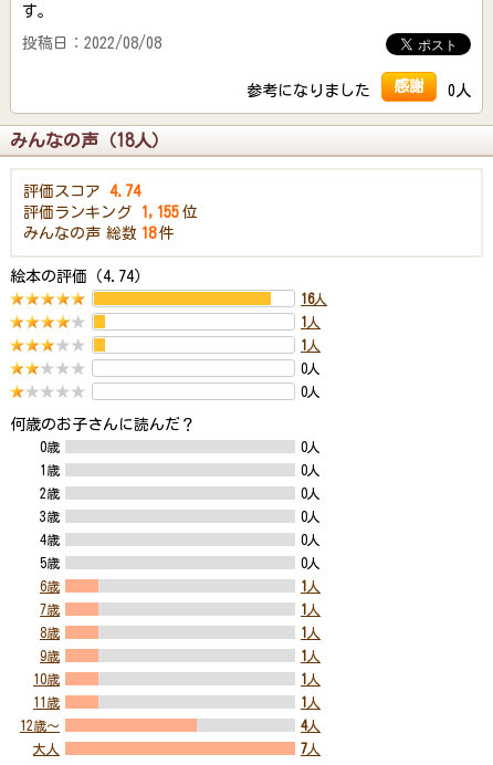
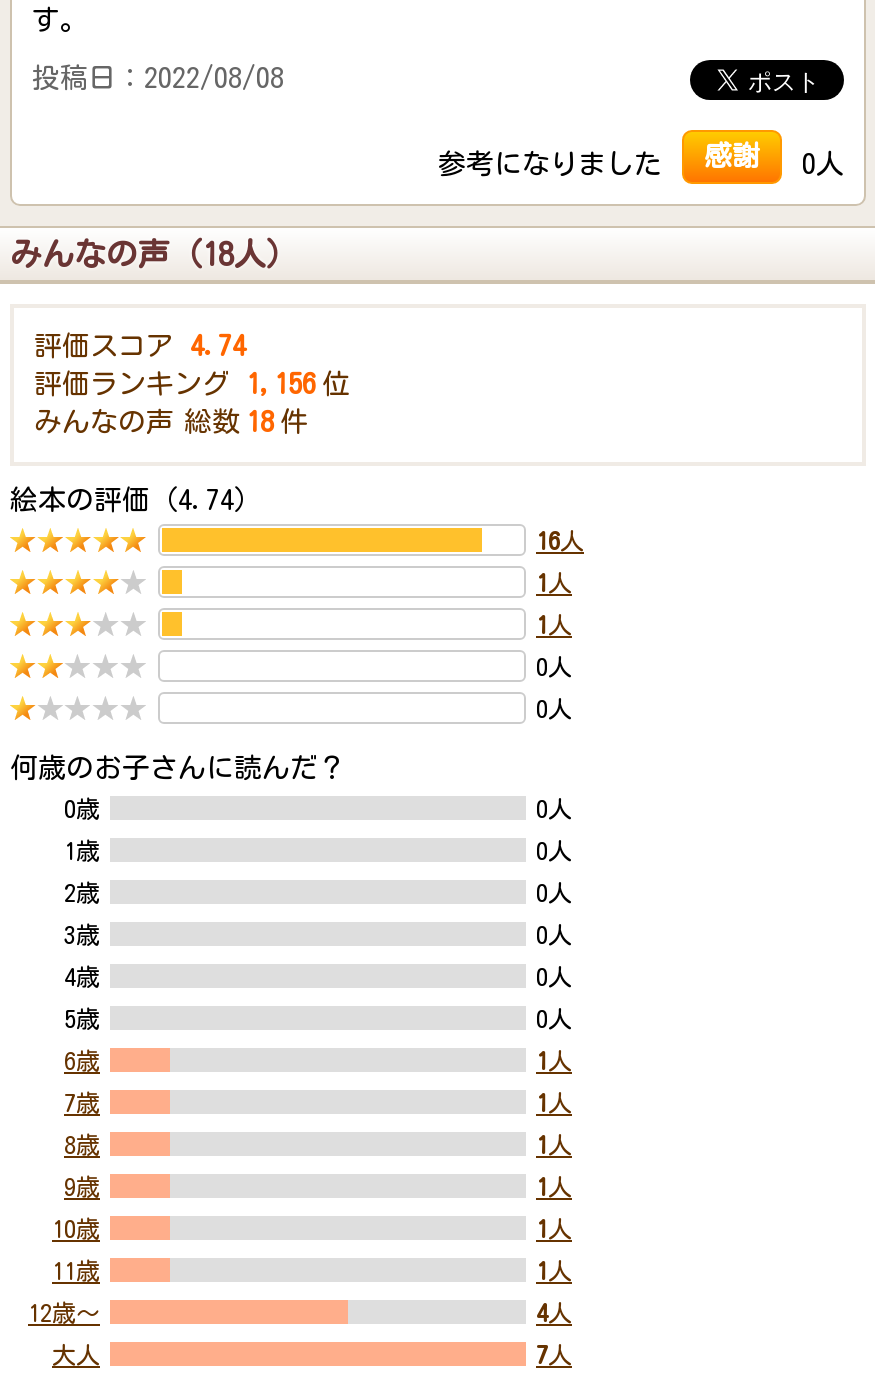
[23,205,198,220] 評価ランキング 1,155 位 -> [34,370,350,398] 評価ランキング 1,156 位

